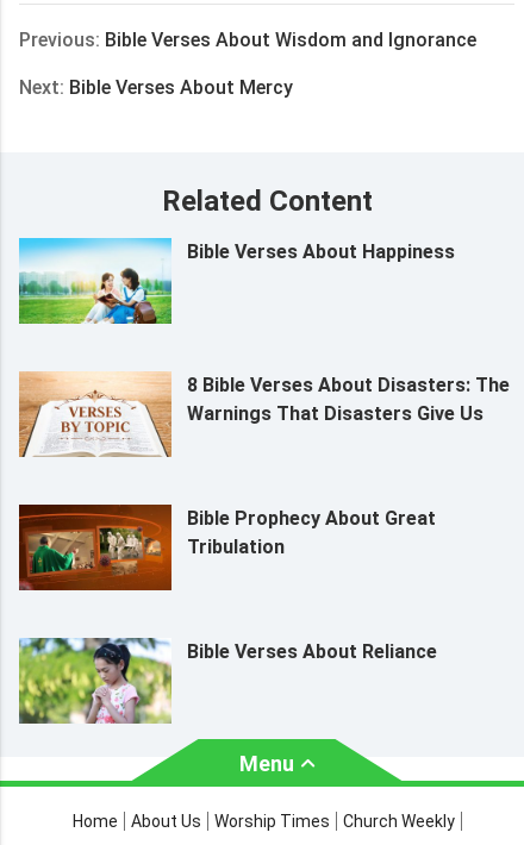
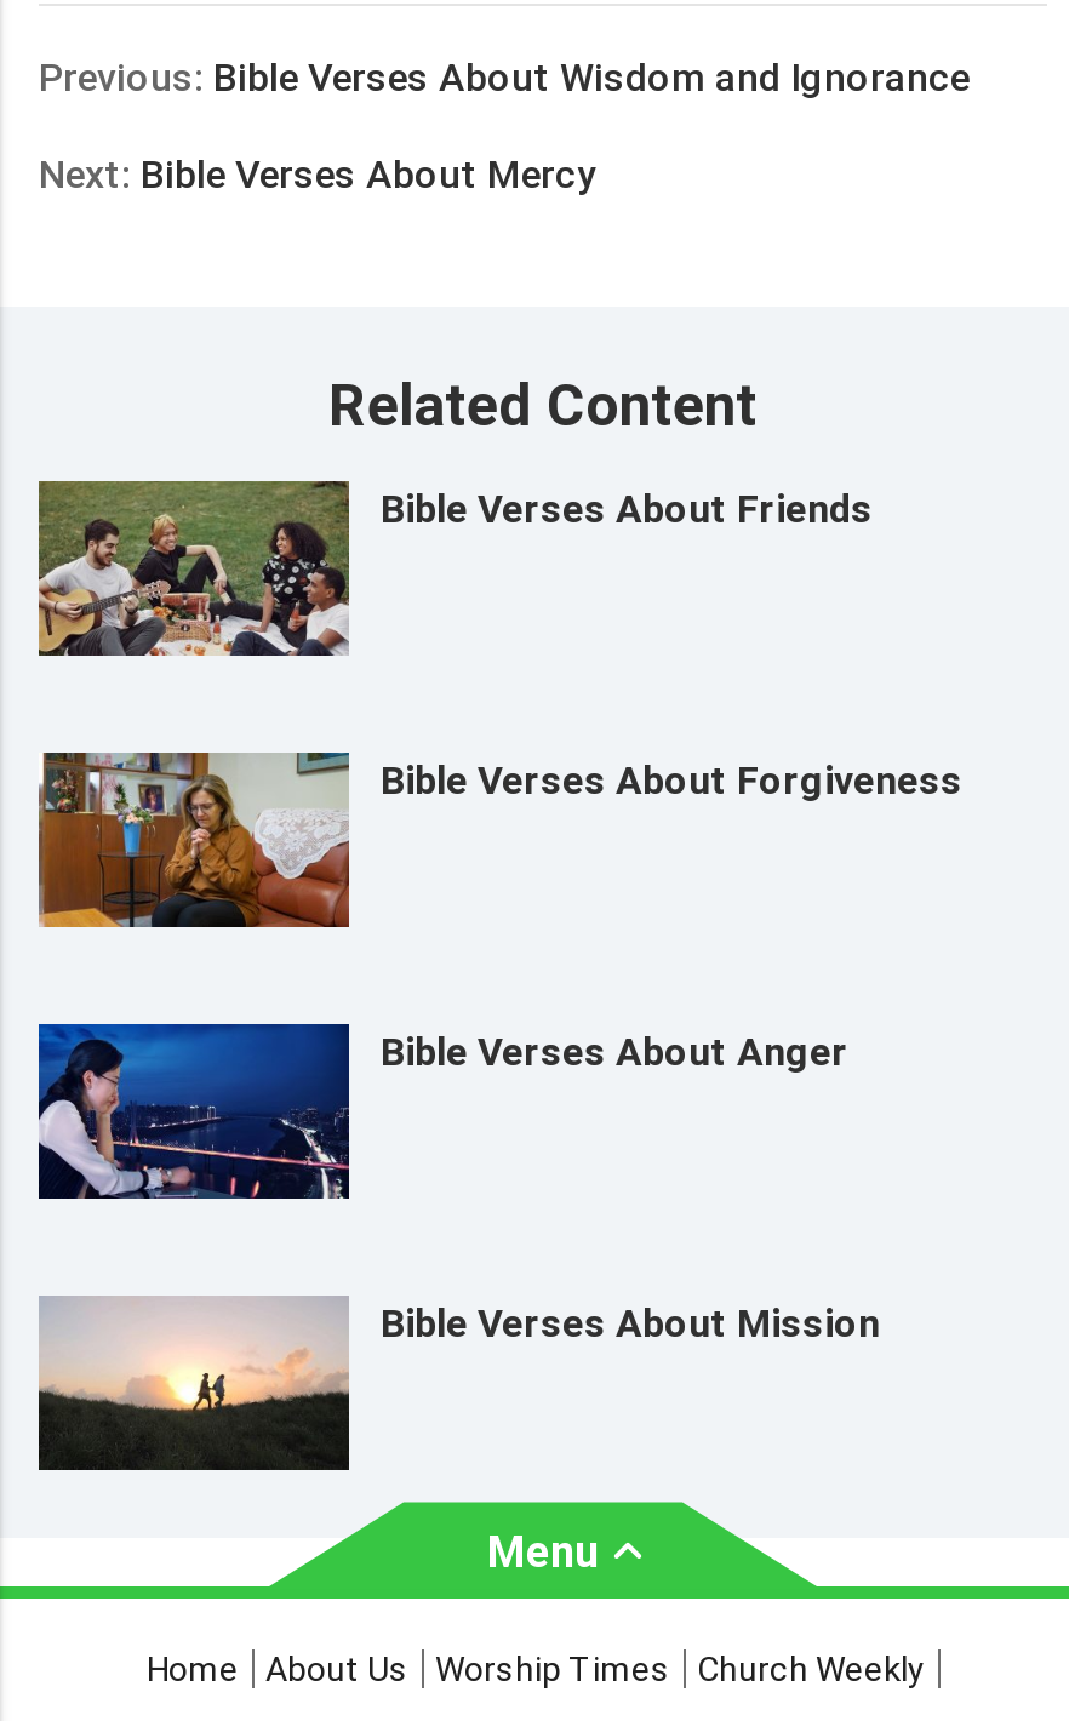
[18,237,455,325] [image] | Bible Verses About Happiness -> [36,479,873,658] [image] | Bible Verses About Friends
[19,371,510,457] [image] | 8 Bible Verses About Disasters: The | Warnings That Disasters Give Us -> [39,750,962,930] [image] | Bible Verses About Forgiveness
[18,503,436,591] [image] | Bible Prophecy About Great | Tribulation -> [36,1022,848,1201] [image] | Bible Verses About Anger
[18,638,437,725] [image] | Bible Verses About Reliance -> [36,1296,880,1473] [image] | Bible Verses About Mission

